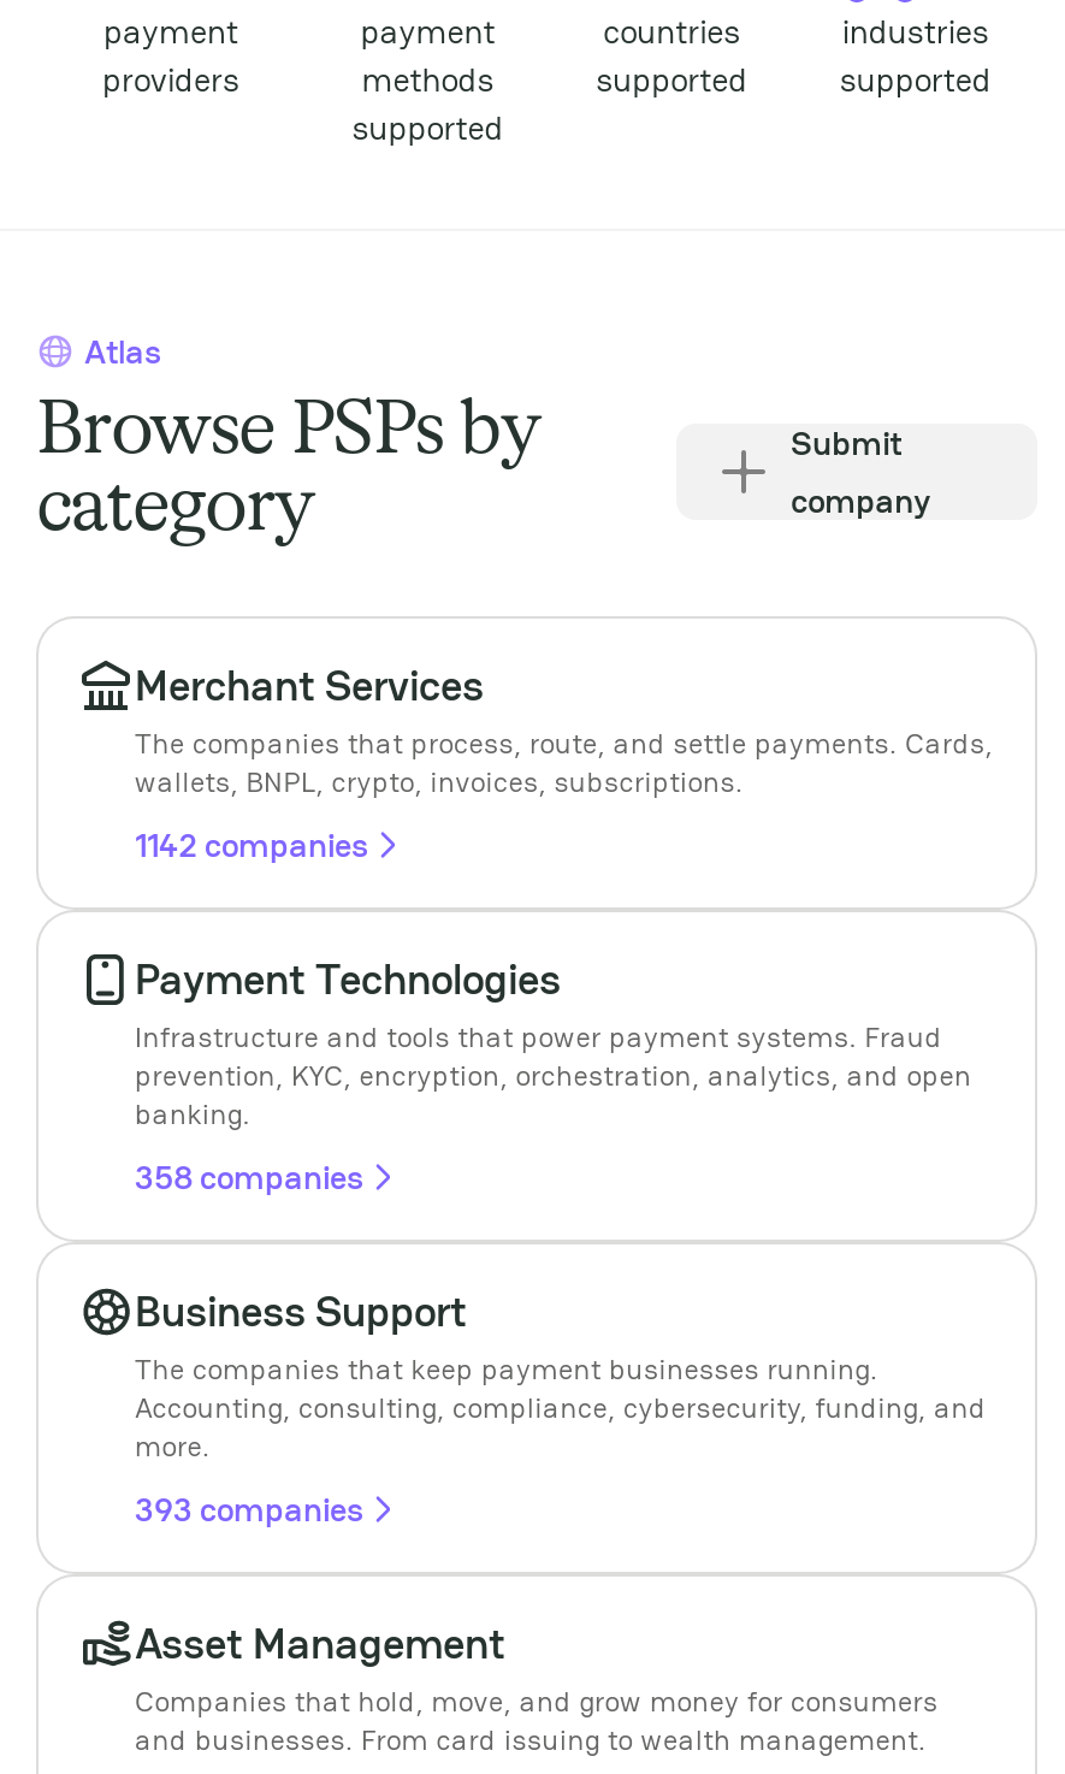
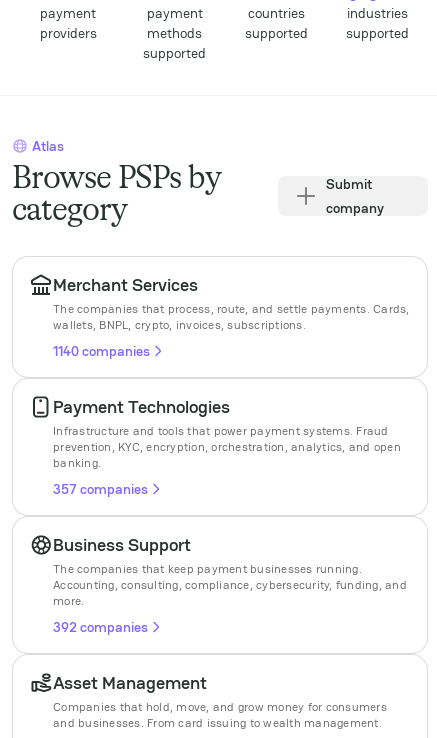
[135,823,368,867] 1142 companies -> [53,342,150,360] 1140 companies
[135,1155,363,1199] 358 companies -> [53,480,148,498] 357 companies
[135,1488,363,1531] 393 companies -> [53,618,148,636] 392 companies

